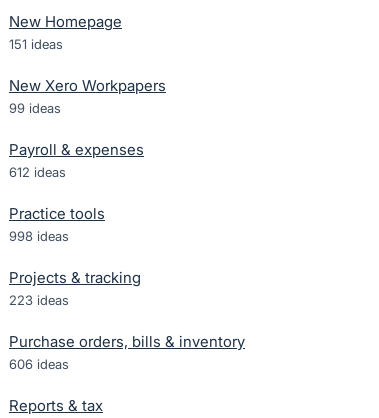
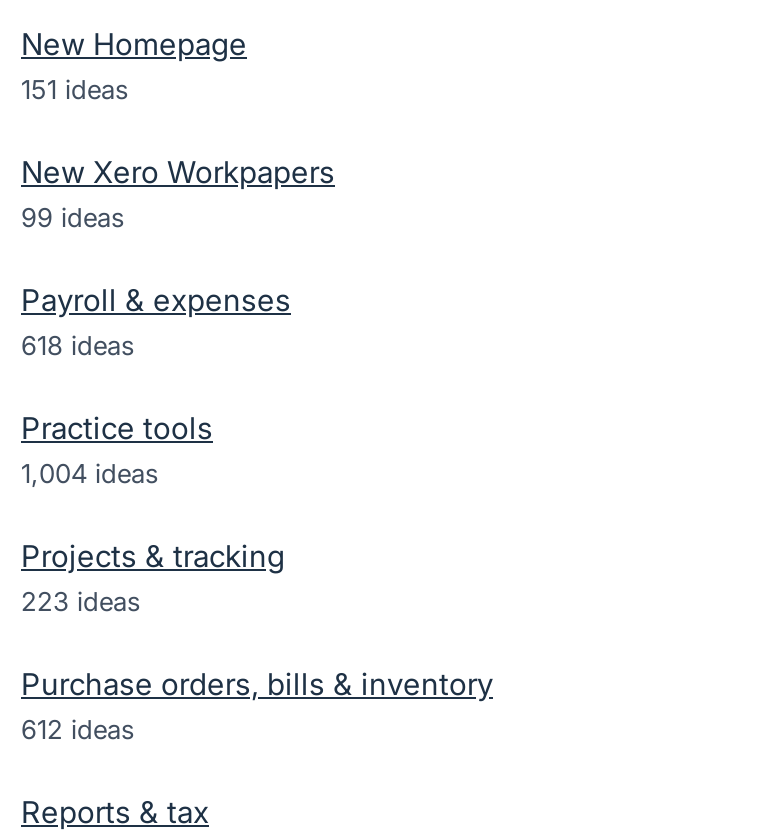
[9,164,66,180] 612 ideas -> [21,329,135,361] 618 ideas
[9,228,69,244] 998 ideas -> [21,457,159,489] 1,004 ideas
[9,356,69,372] 606 ideas -> [21,713,135,745] 612 ideas

